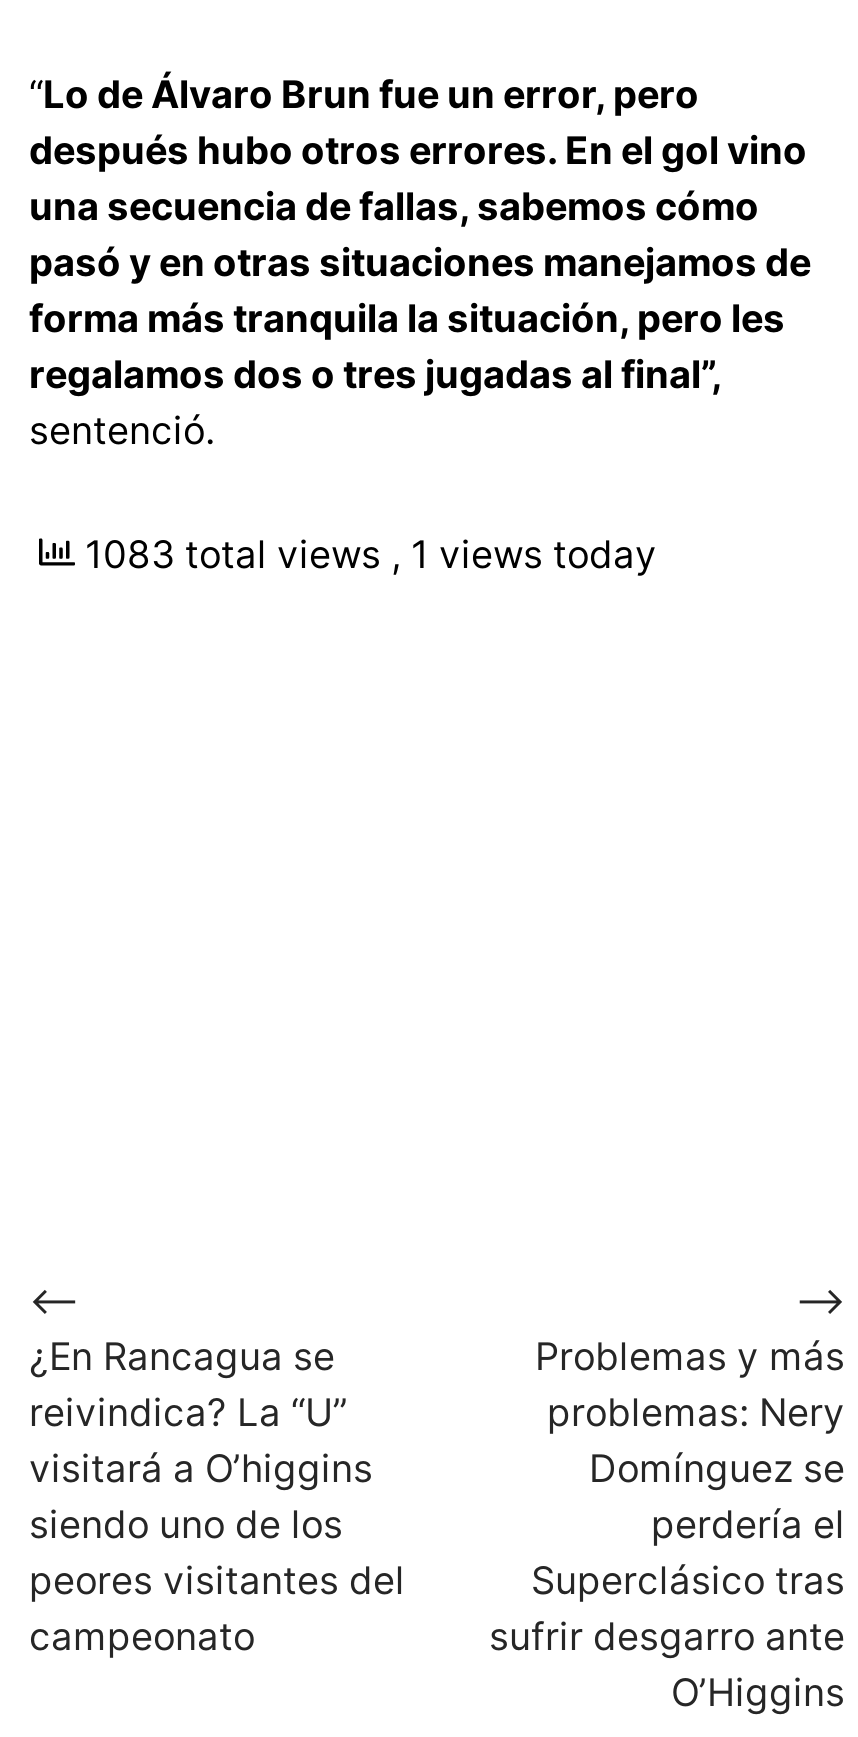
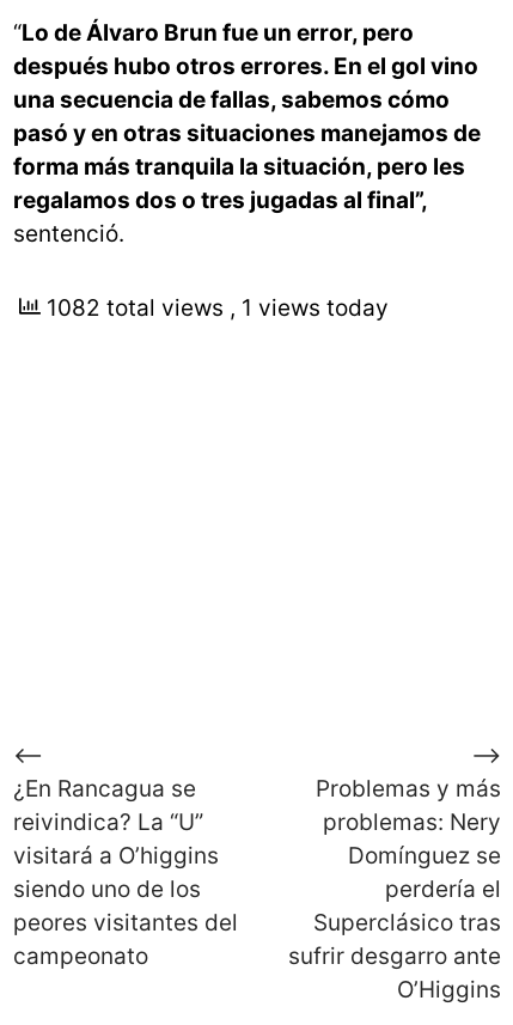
[75,532,657,578] 1083 total views, 1 views today -> [41,295,389,322] 1082 total views, 1 views today

